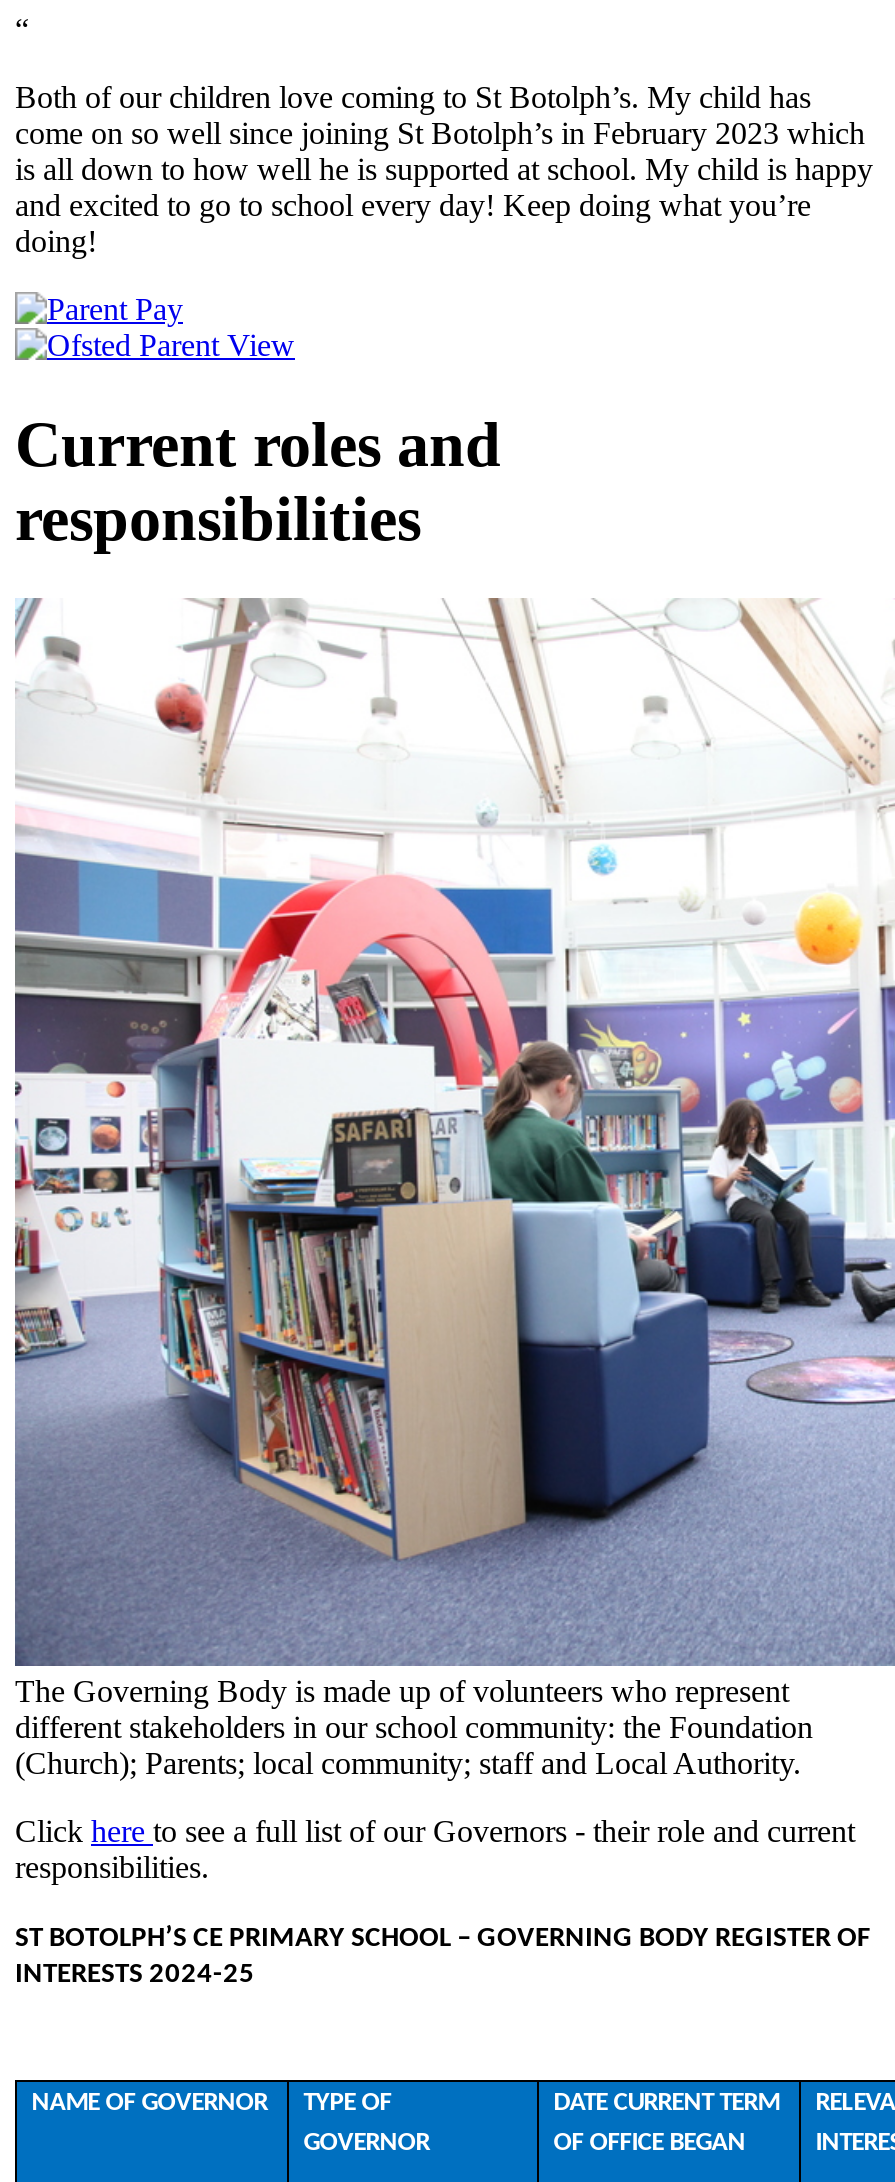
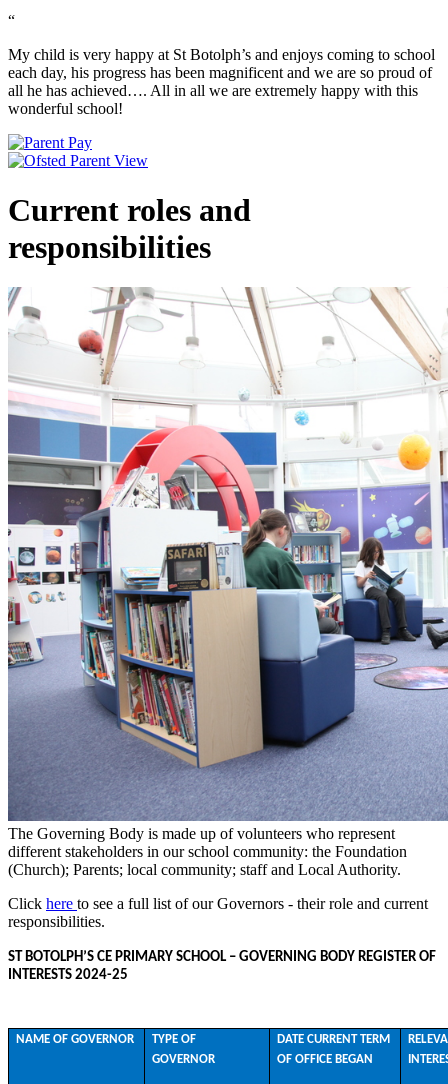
[15,81,873,259] Both of our children love coming to St Botolph’s. My child has | come on so well since joining St Botolph’s in February 2023 which | is all down to how well he is supported at school. My child is happy | and excited to go to school every day! Keep doing what you’re | doing! -> [8,46,435,117] My child is very happy at St Botolph’s and enjoys coming to school | each day, his progress has been magnificent and we are so proud of | all he has achieved…. All in all we are extremely happy with this | wonderful school!

